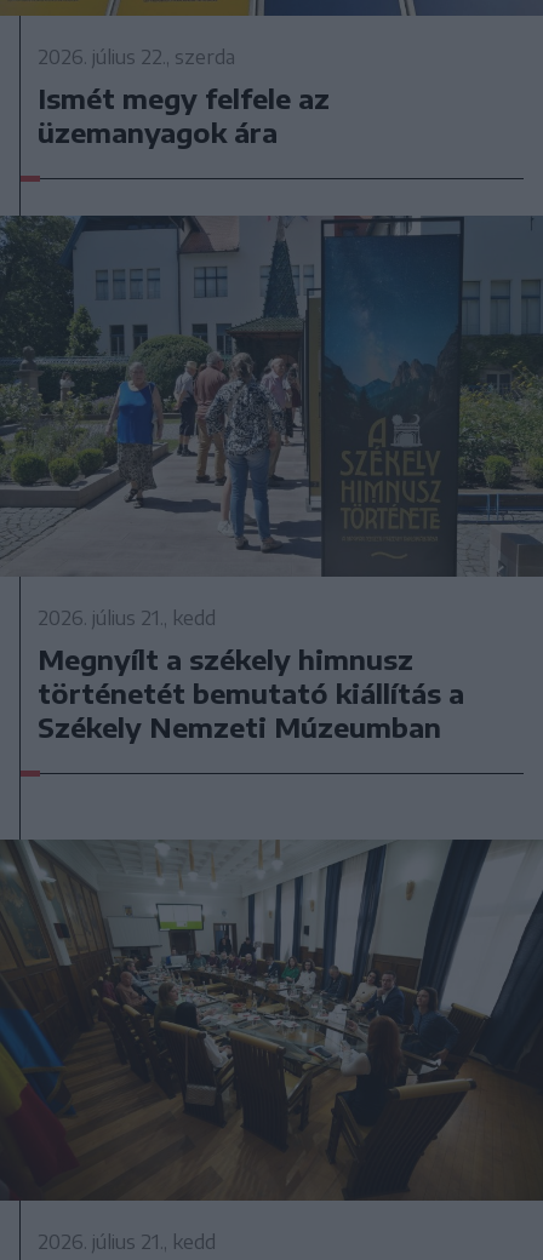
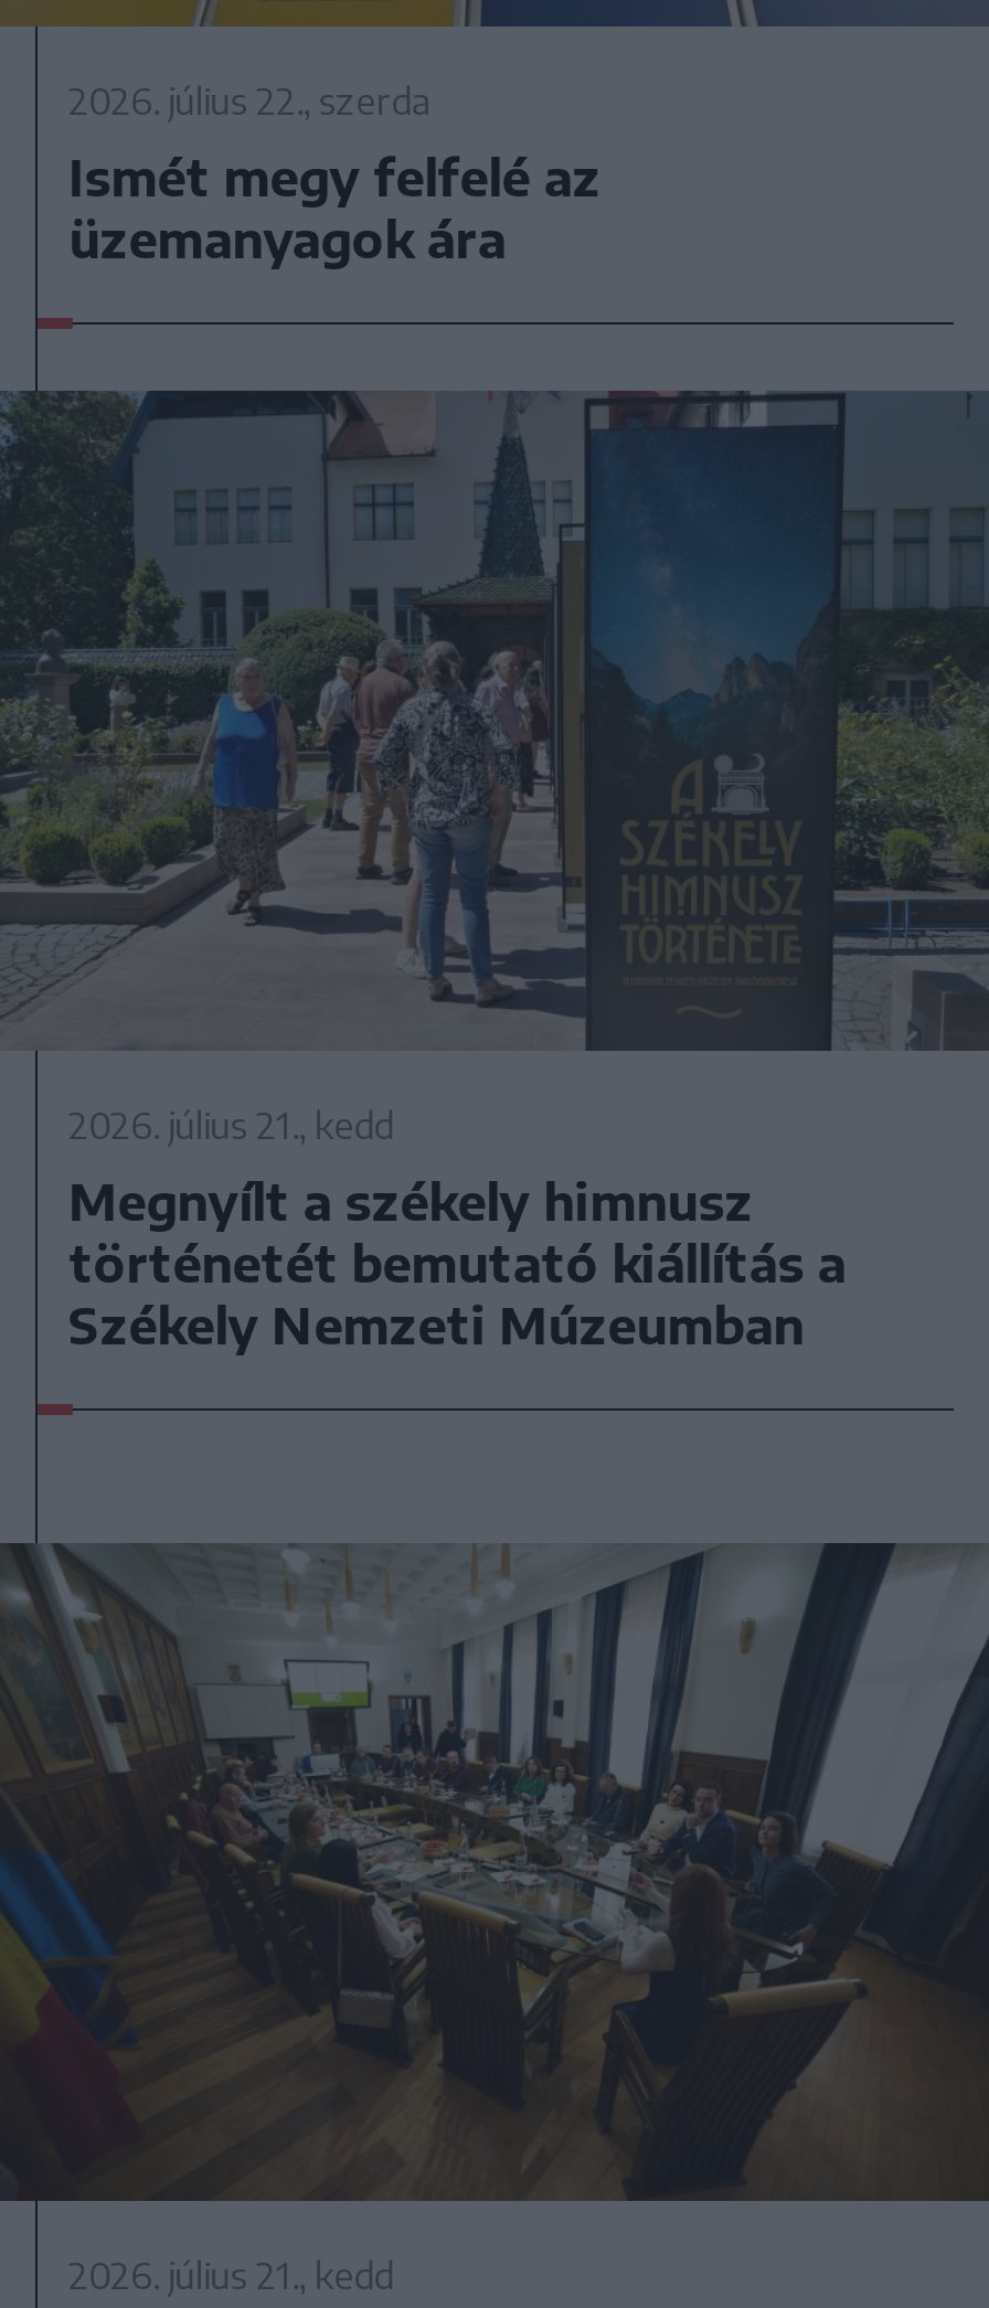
[38,81,330,114] Ismét megy felfele az -> [69,147,601,209] Ismét megy felfelé az

